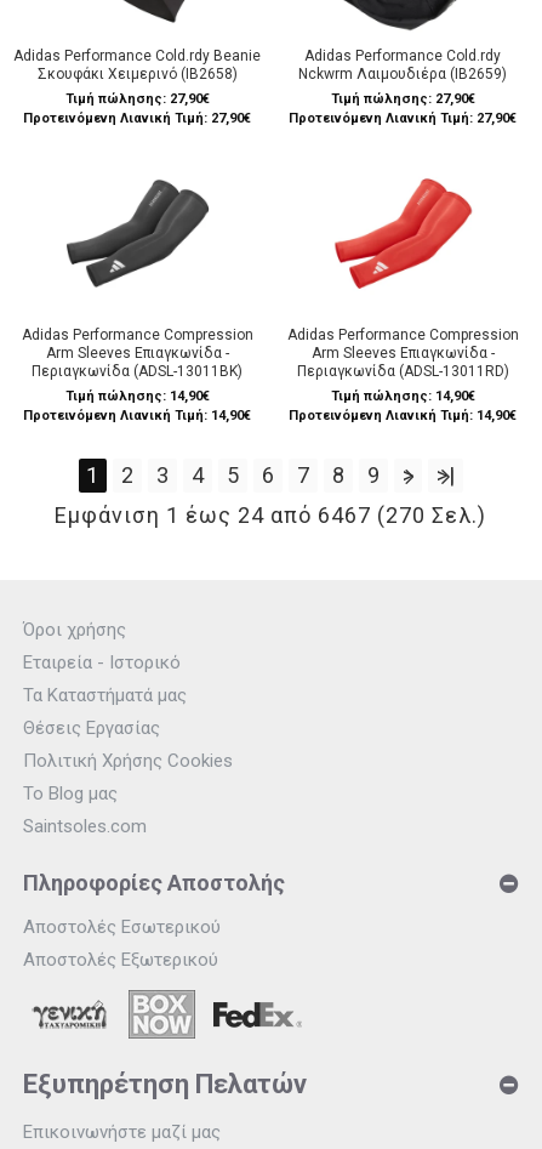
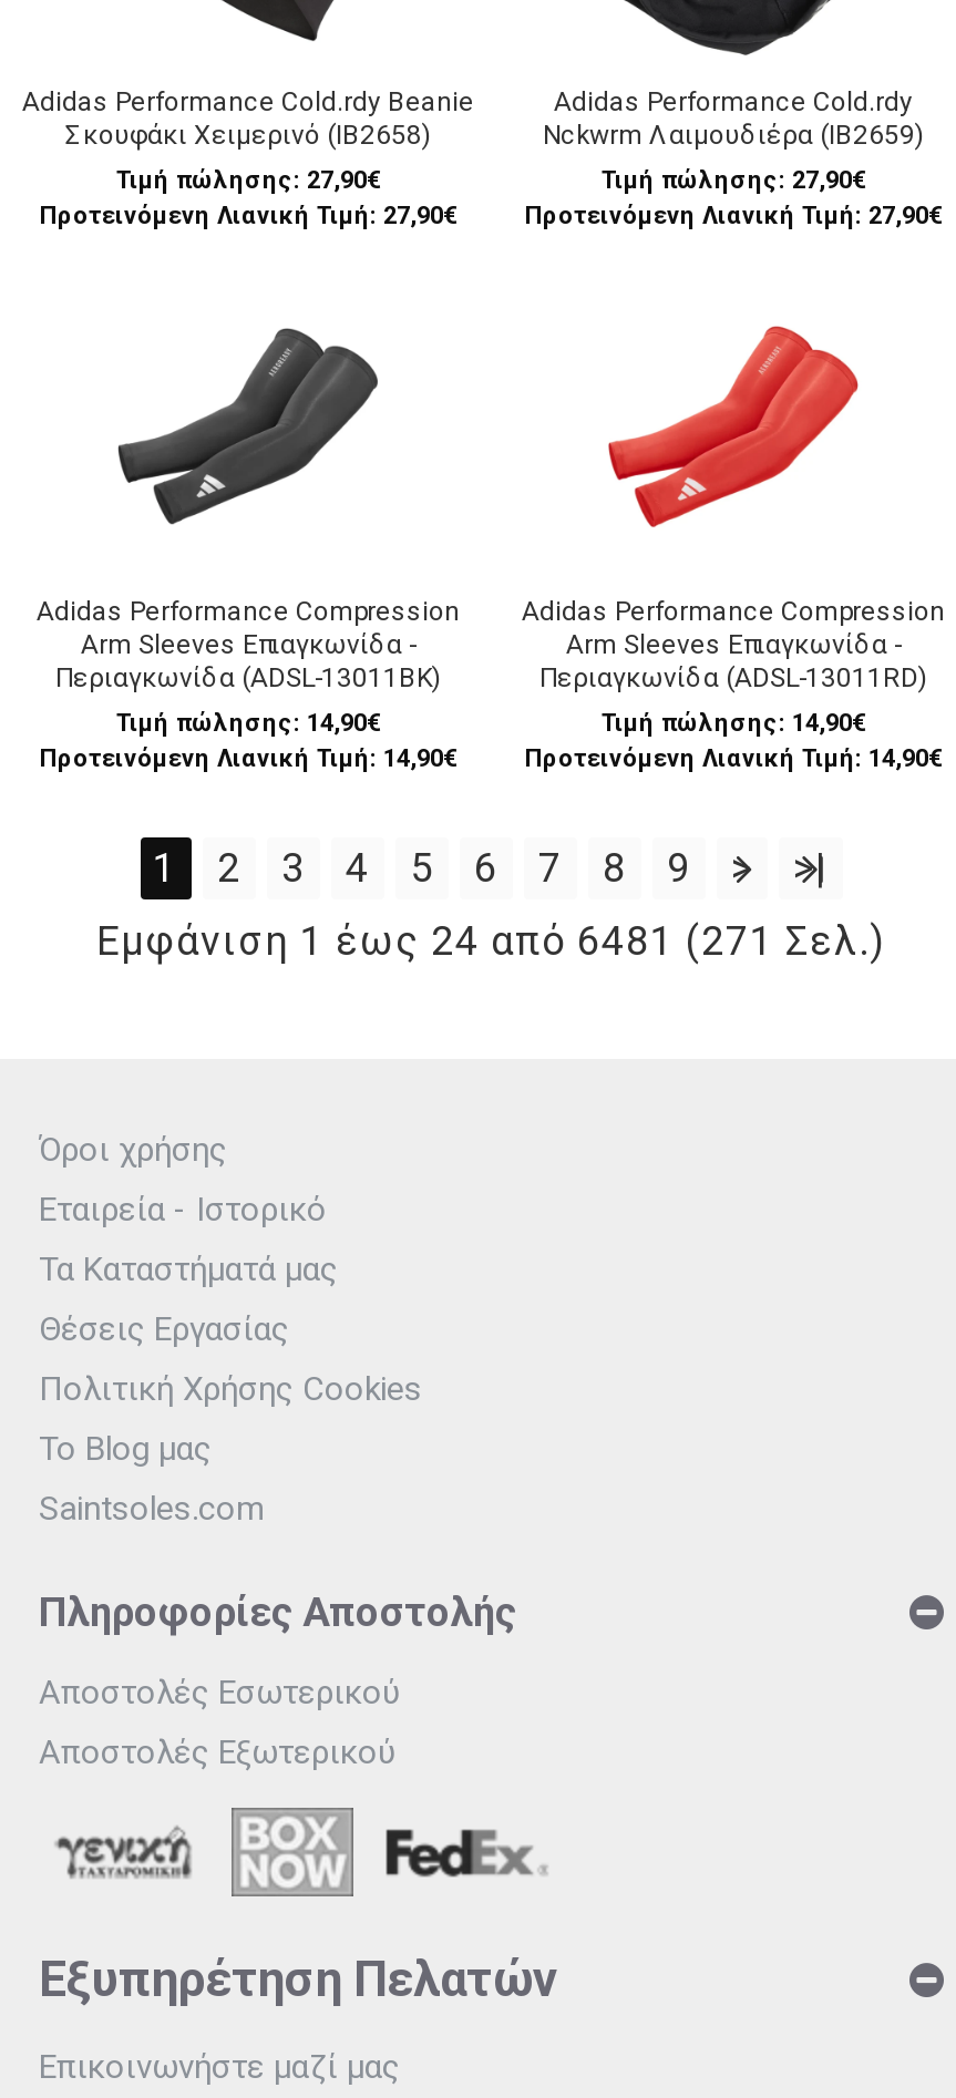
[55,502,486,528] Εμφάνιση 1 έως 24 από 6467 (270 Σελ.) -> [96,917,885,964] Εμφάνιση 1 έως 24 από 6481 (271 Σελ.)

